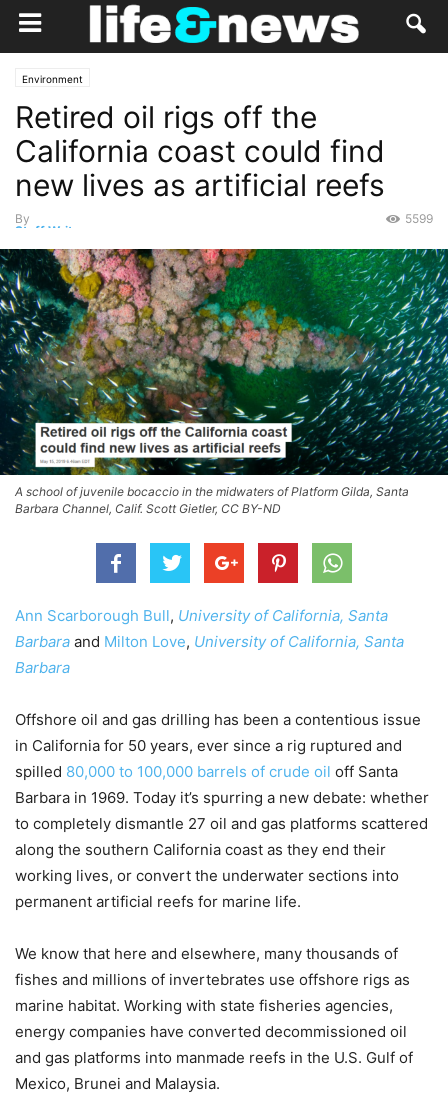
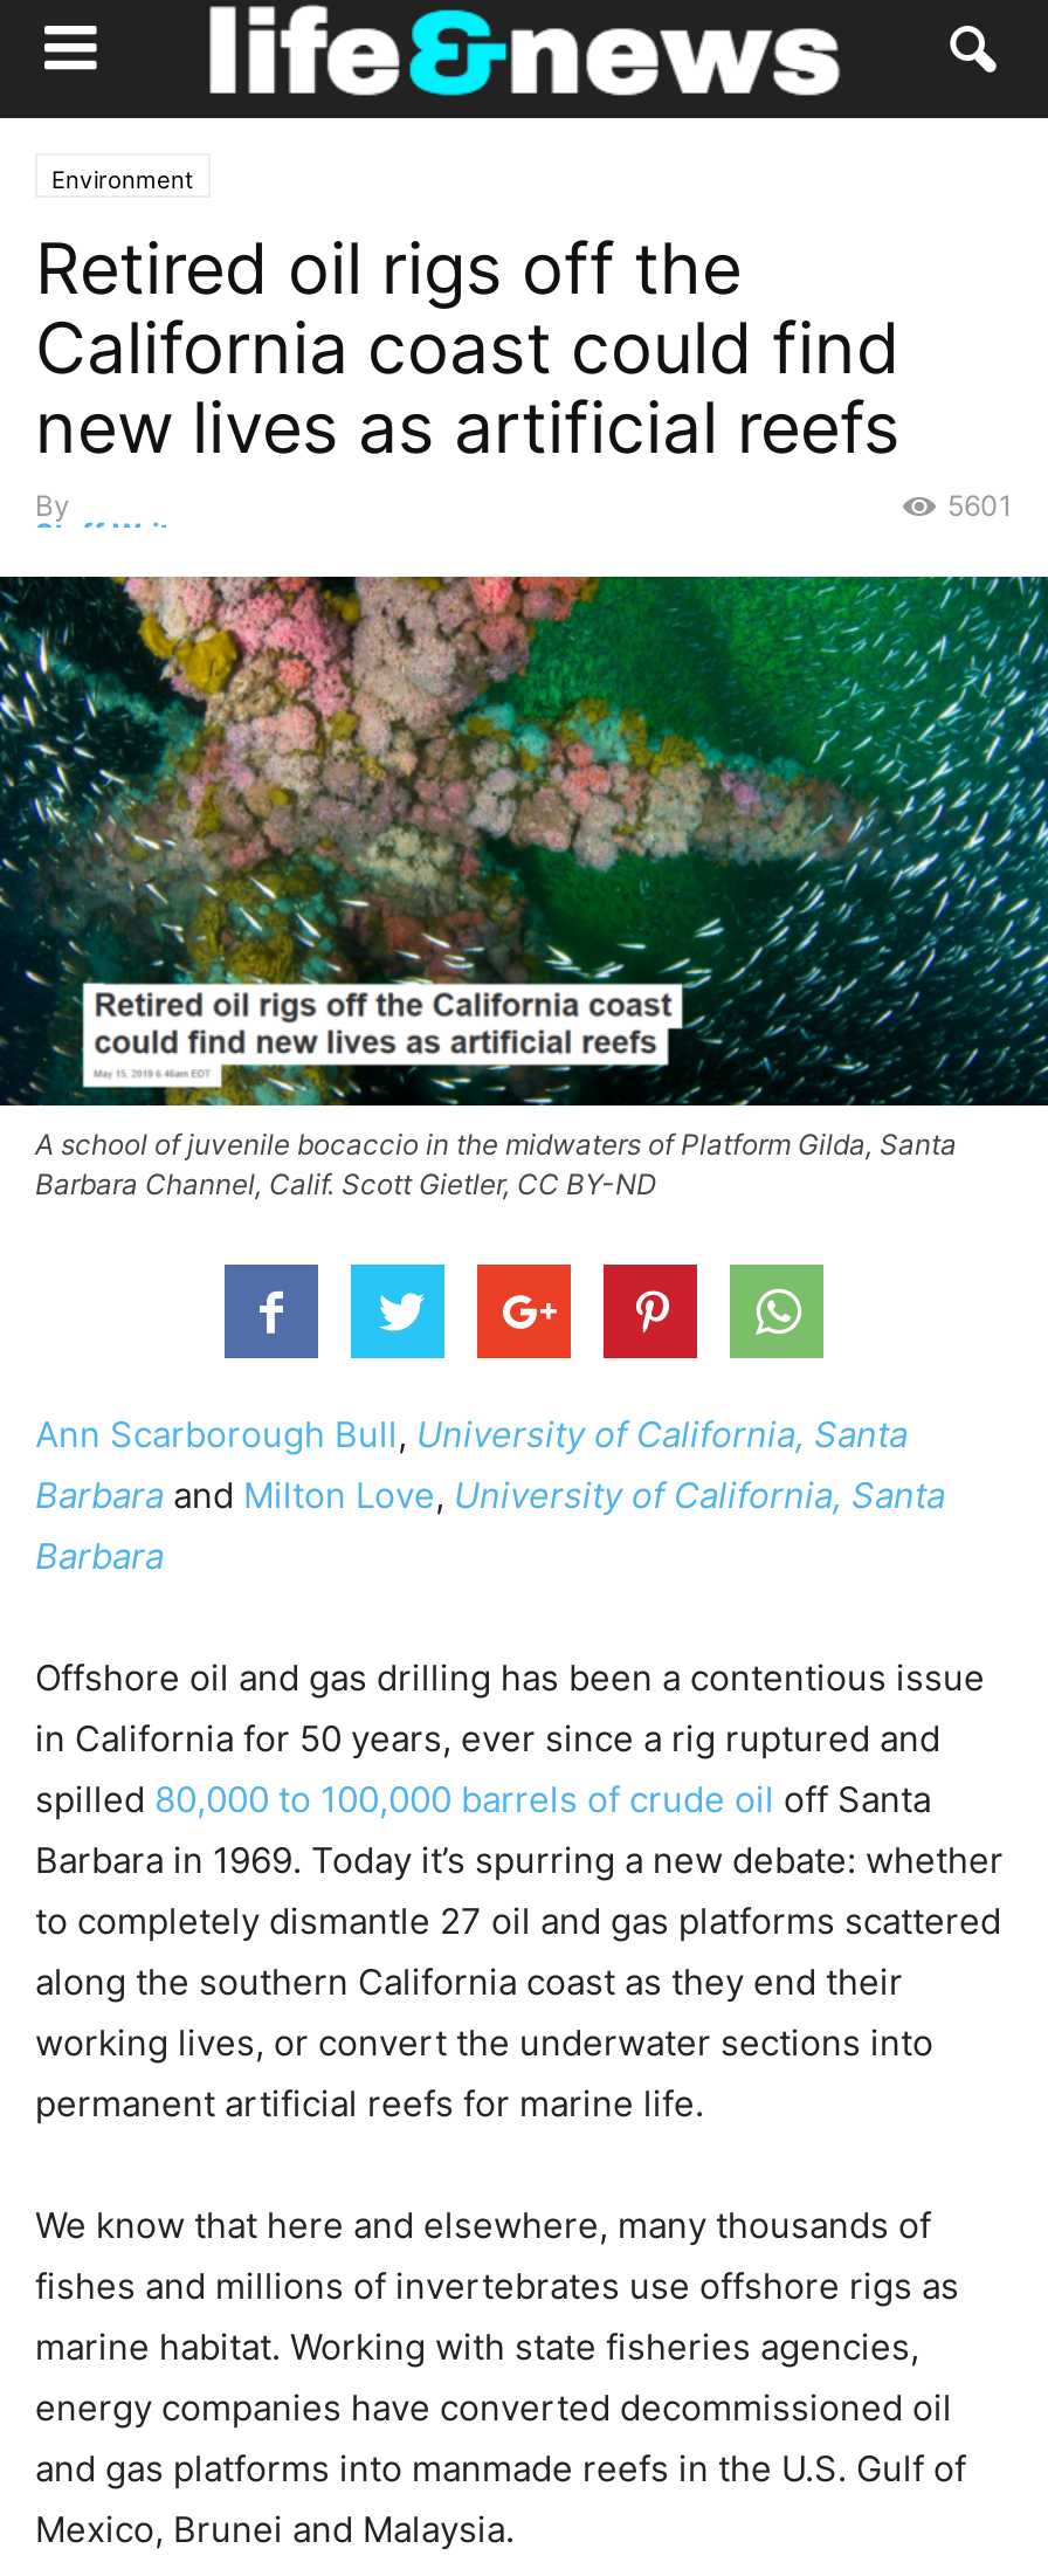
[405,211,433,226] 5599 -> [947,488,1013,523] 5601

